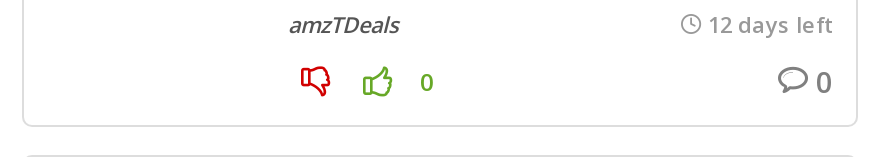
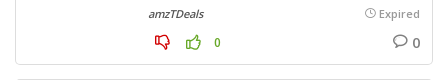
[708,9,832,39] 12 days left -> [379,6,420,21] Expired

